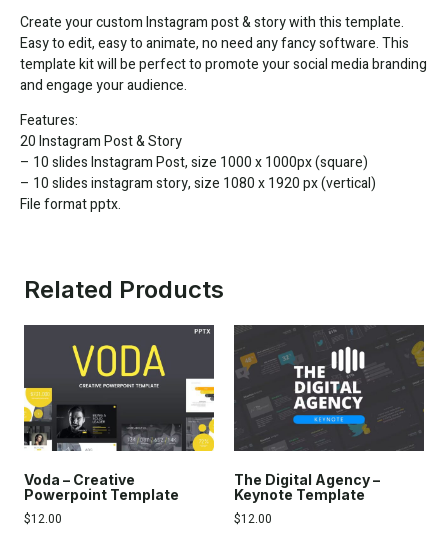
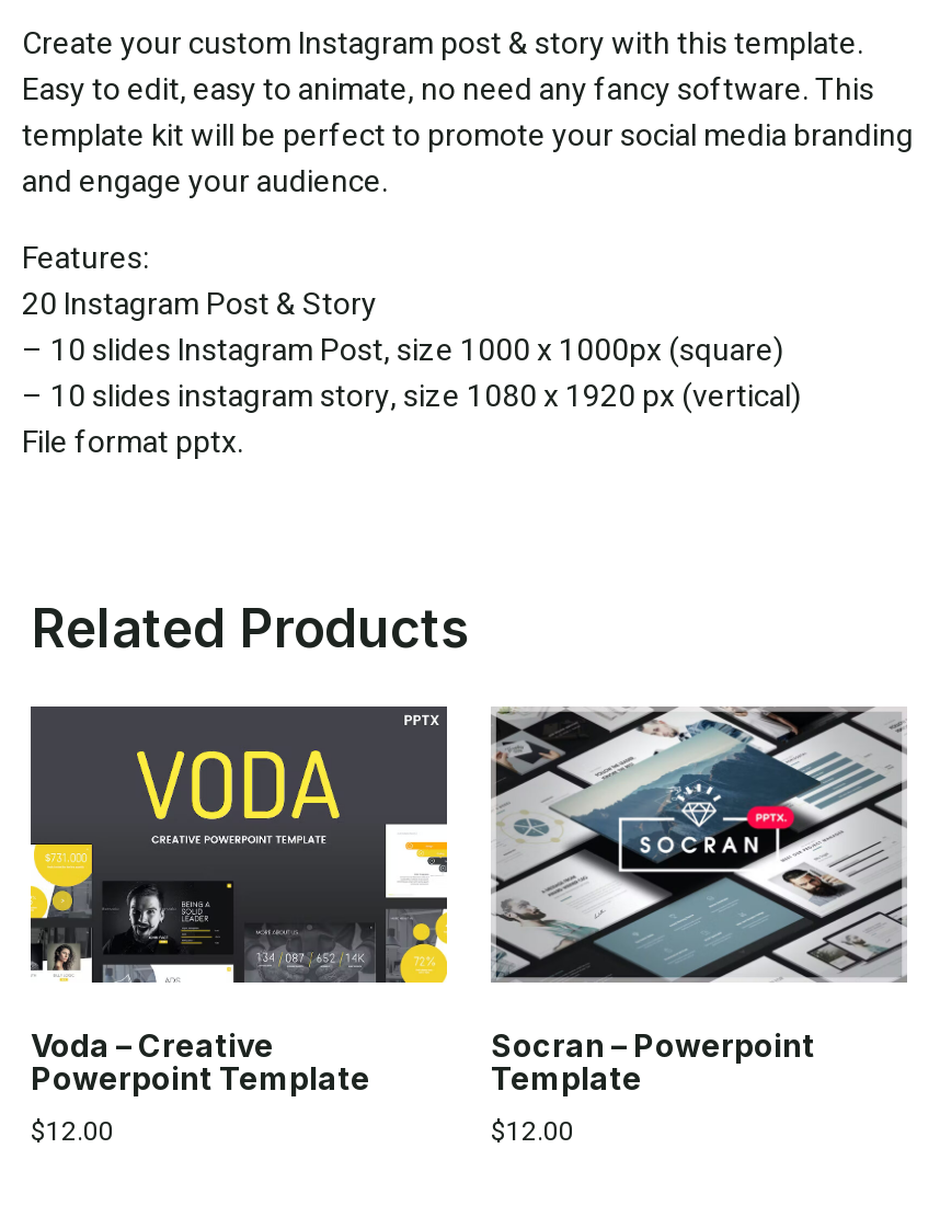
[233,324,425,503] [image] | The Digital Agency – | Keynote Template -> [491,707,907,1098] [image] | Socran – Powerpoint | Template

